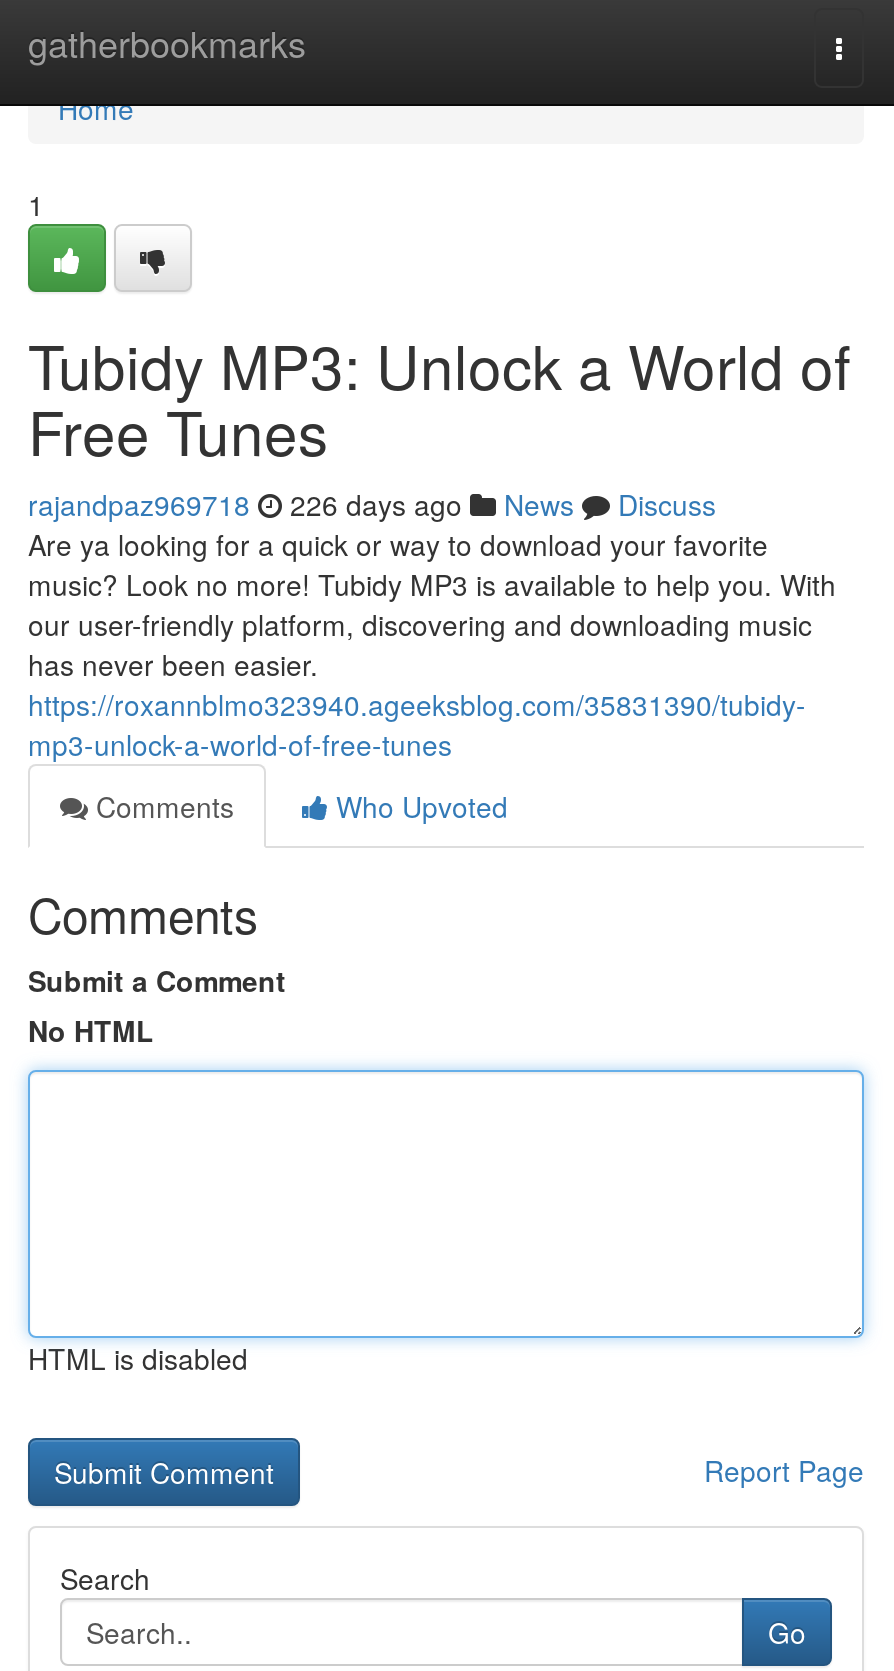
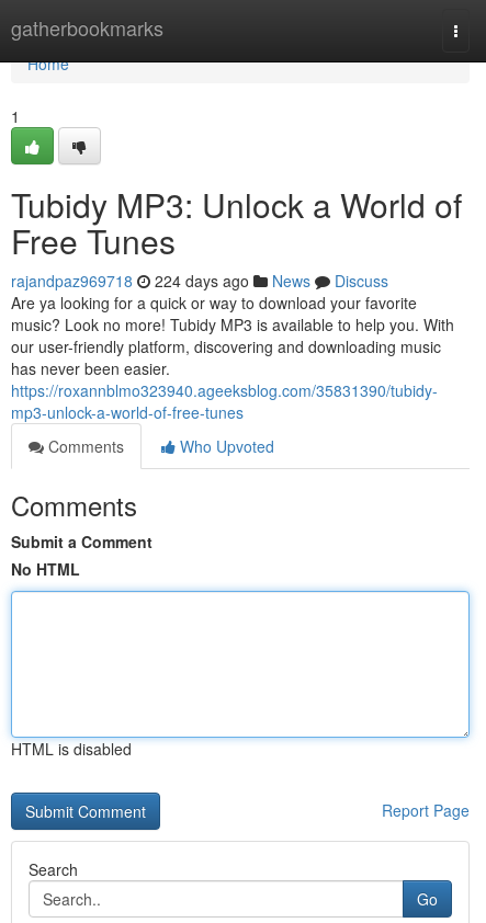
[28,484,716,524] rajandpaz969718 226 days ago News Discuss -> [11,270,388,292] rajandpaz969718 224 days ago News Discuss

